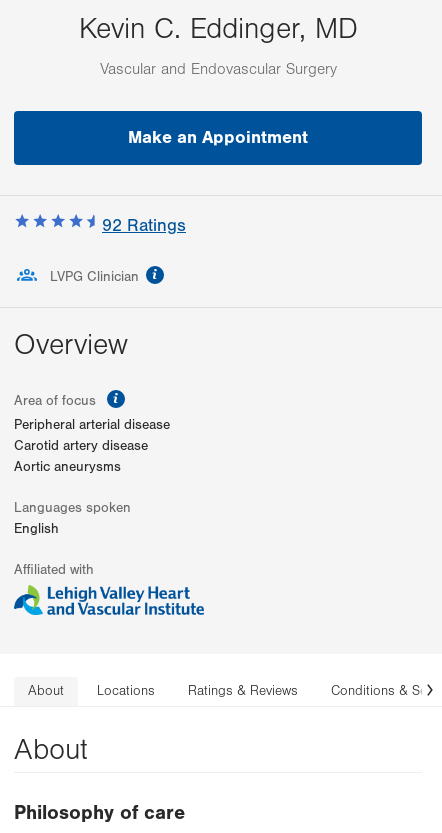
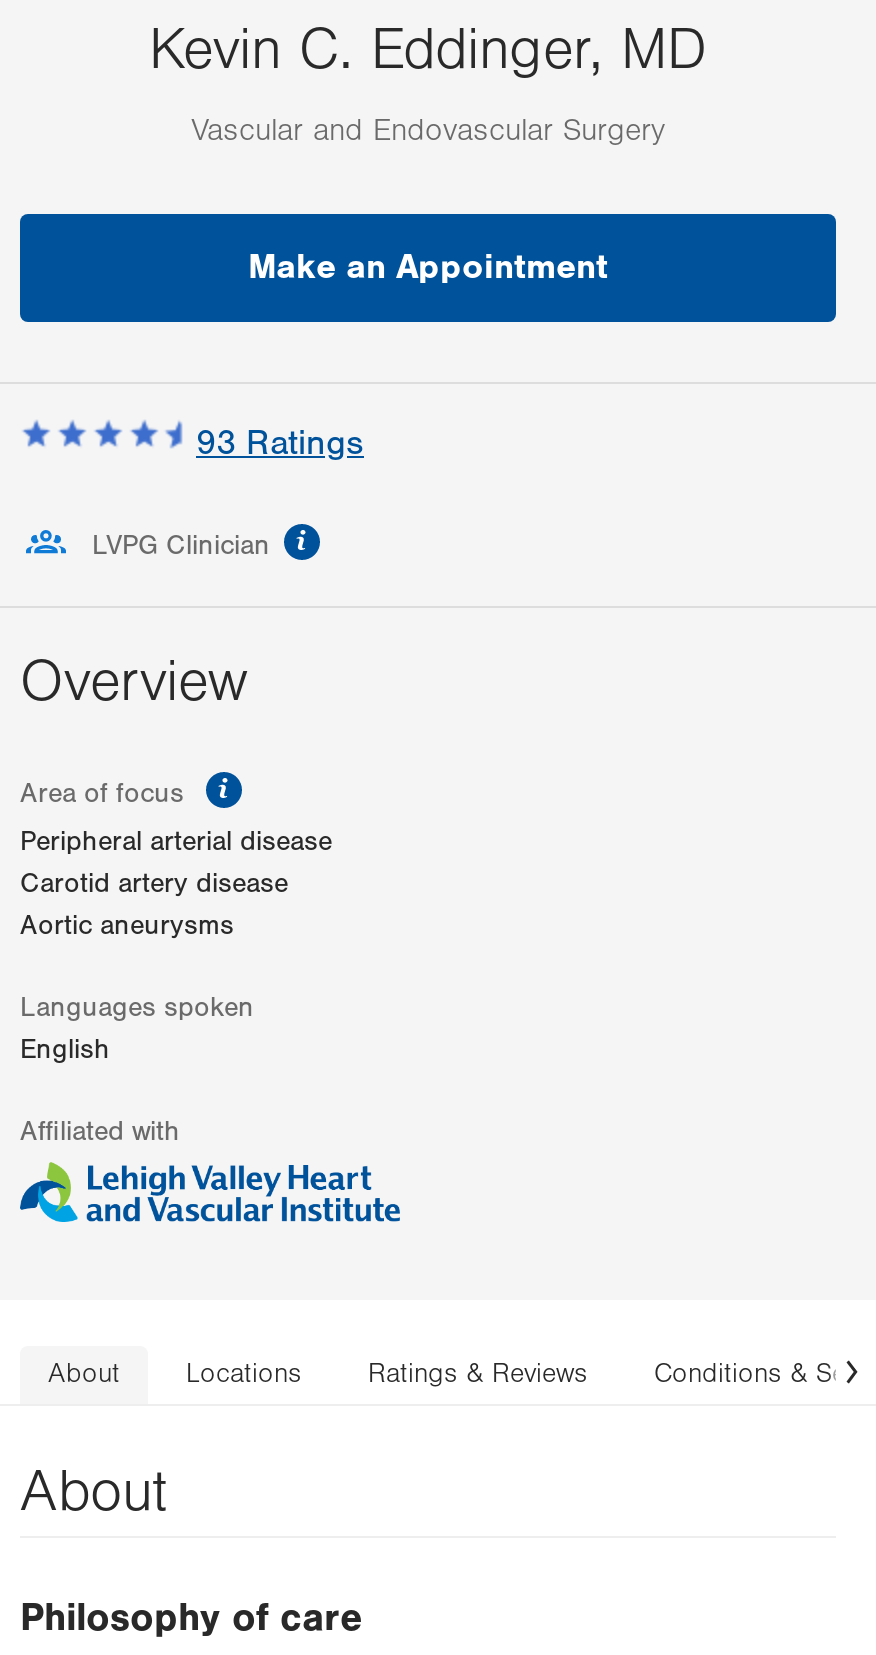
[102,215,186,236] 92 Ratings -> [196,422,364,464] 93 Ratings

